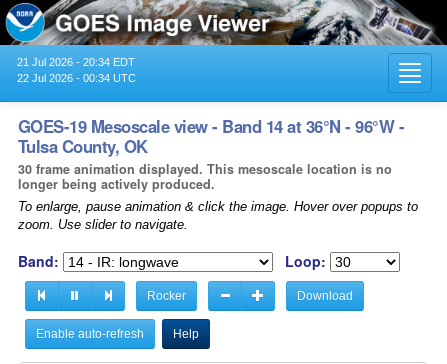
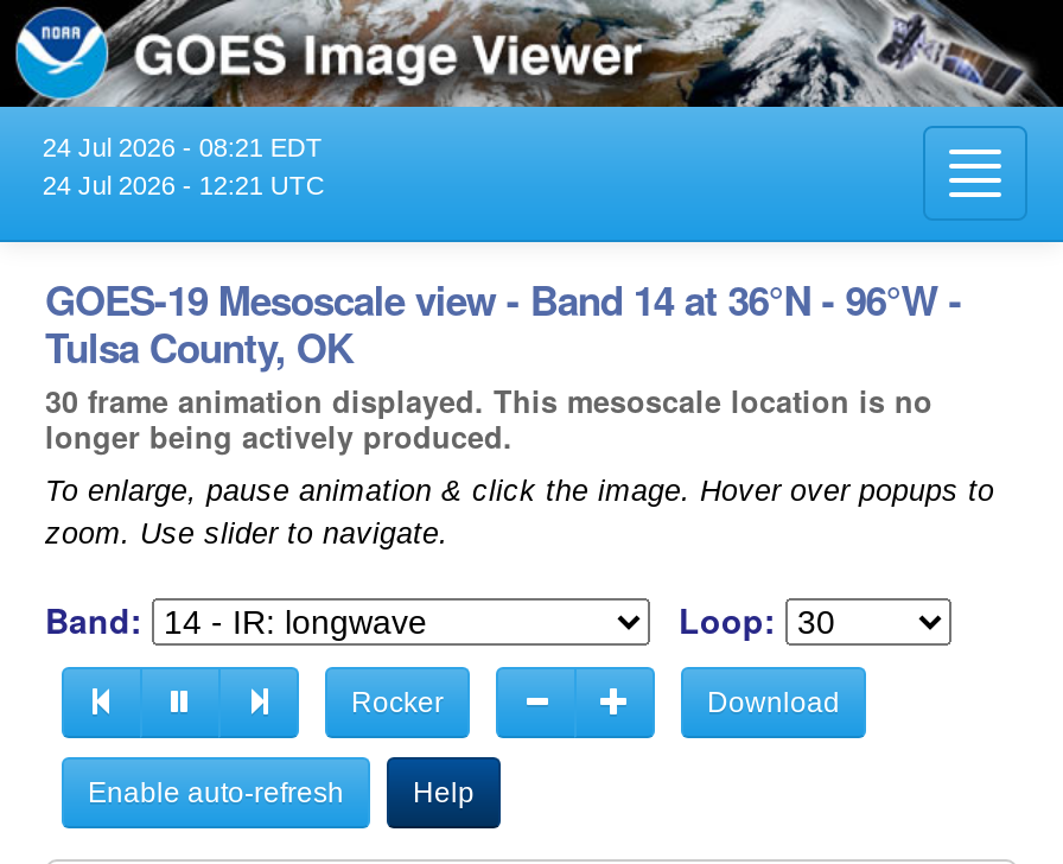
[17,56,135,68] 21 Jul 2026 - 20:34 EDT -> [42,132,322,161] 24 Jul 2026 - 08:21 EDT
[17,72,136,84] 22 Jul 2026 - 00:34 UTC -> [42,170,325,199] 24 Jul 2026 - 12:21 UTC

